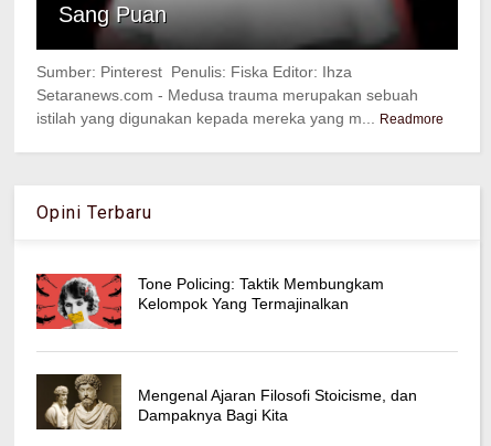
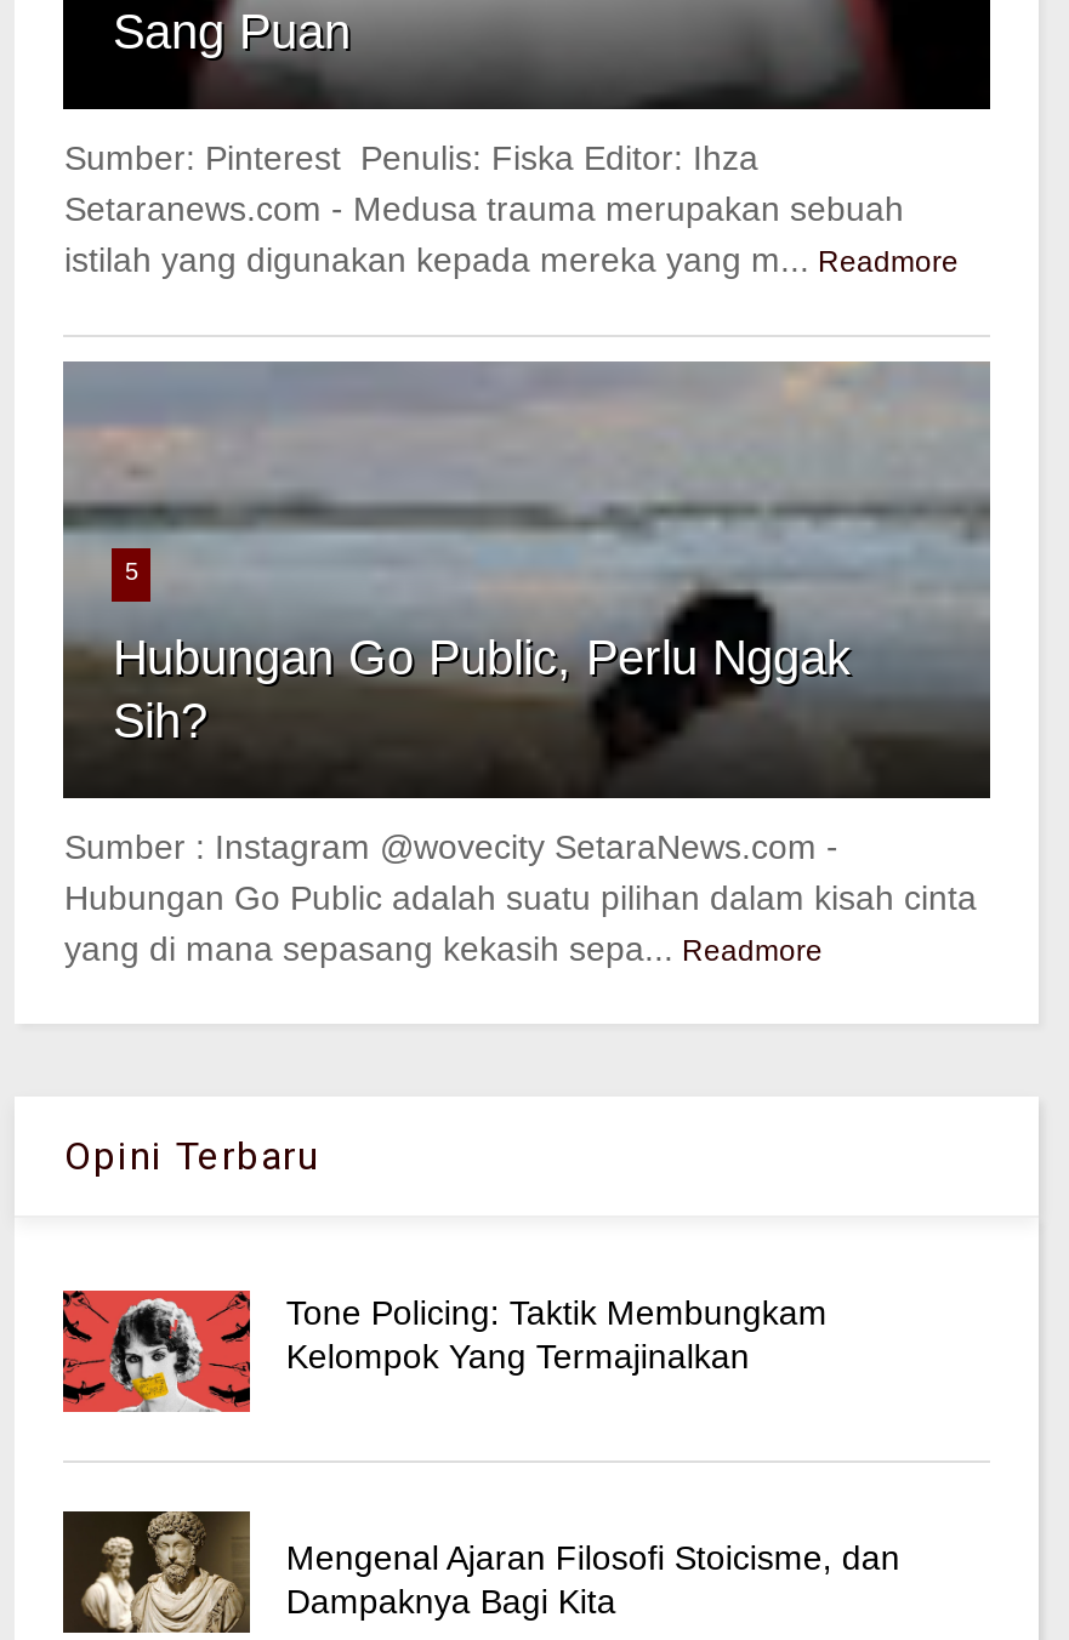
none -> [61,361,993,968] [image] | 5 | Hubungan Go Public, Perlu Nggak | Sih? | Sumber : Instagram @wovecity SetaraNews.com - | Hubungan Go Public adalah suatu pilihan dalam kisah cinta | yang di mana sepasang kekasih sepa... Readmore

